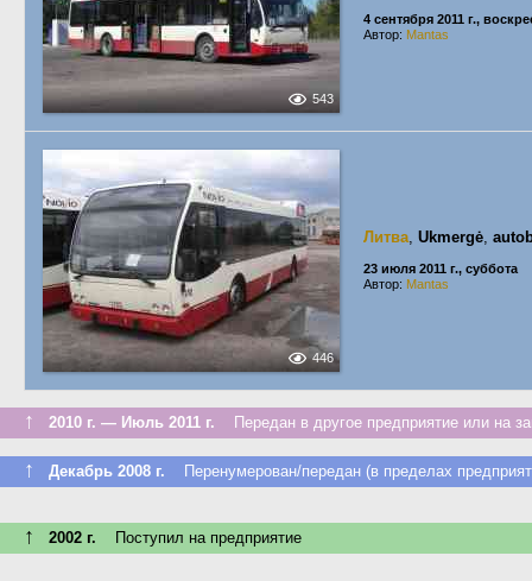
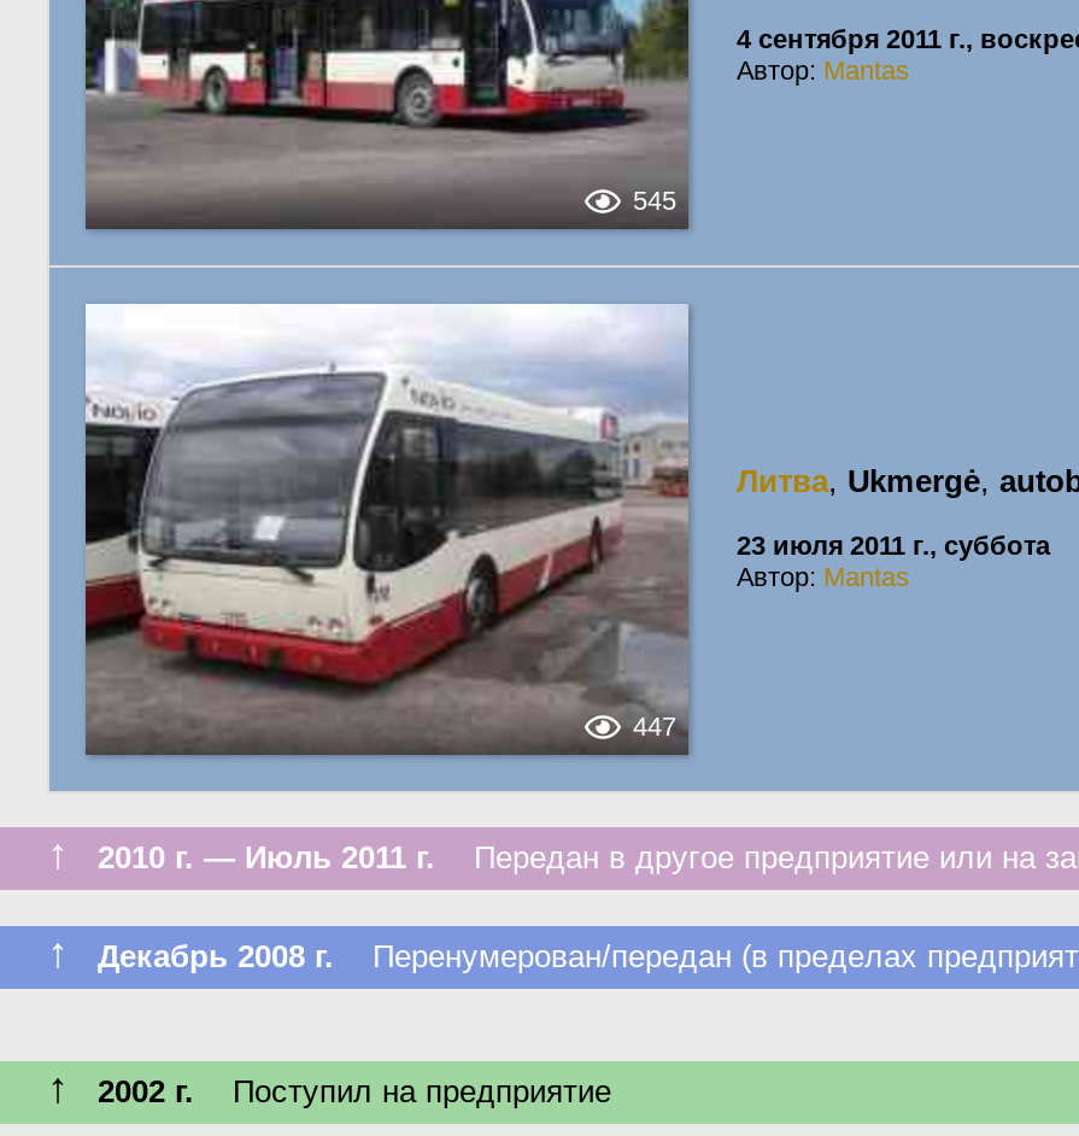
[312,91,334,106] 543 -> [633,186,676,215] 545
[312,351,334,365] 446 -> [633,712,676,740] 447

